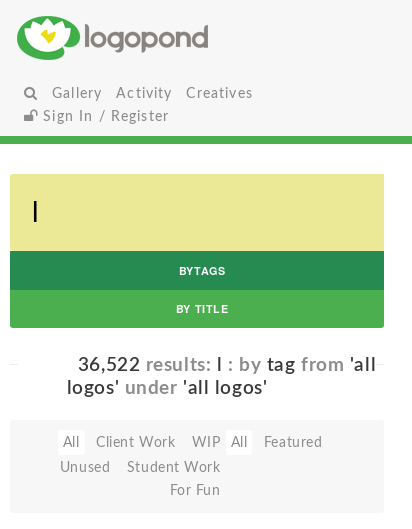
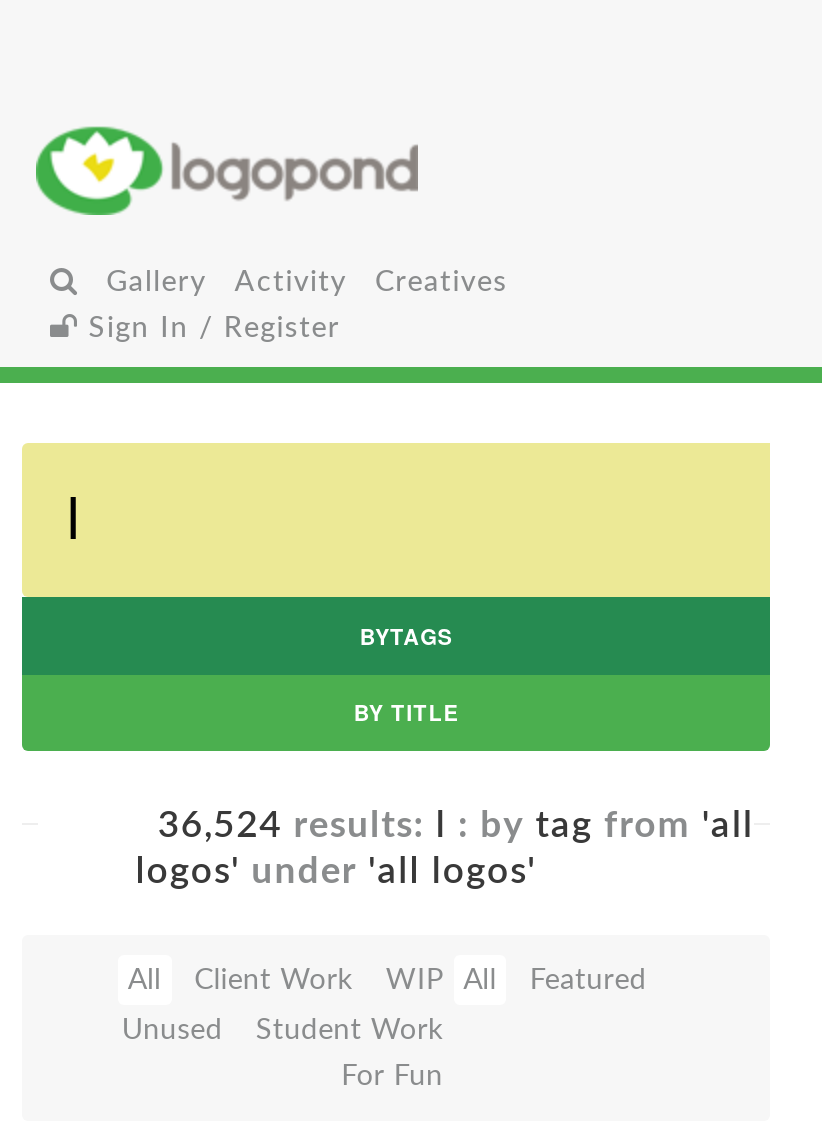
[78,356,376,375] 36,522 results: l: by tag from 'all -> [158,807,754,845] 36,524 results: l: by tag from 'all

